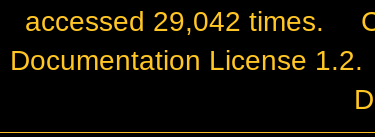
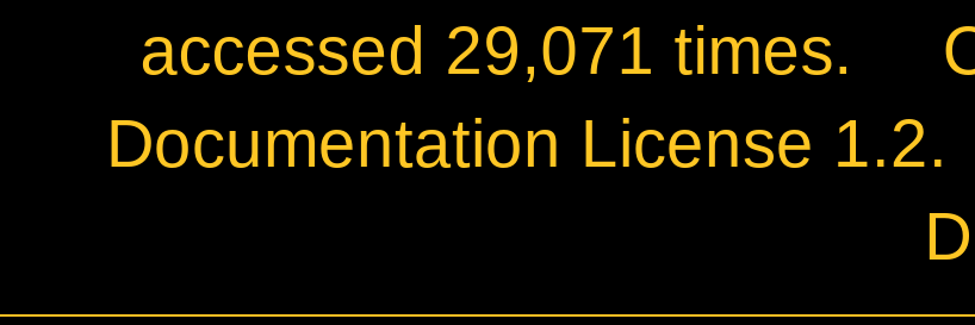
[25,6,324,37] accessed 29,042 times. -> [140,14,853,87] accessed 29,071 times.

